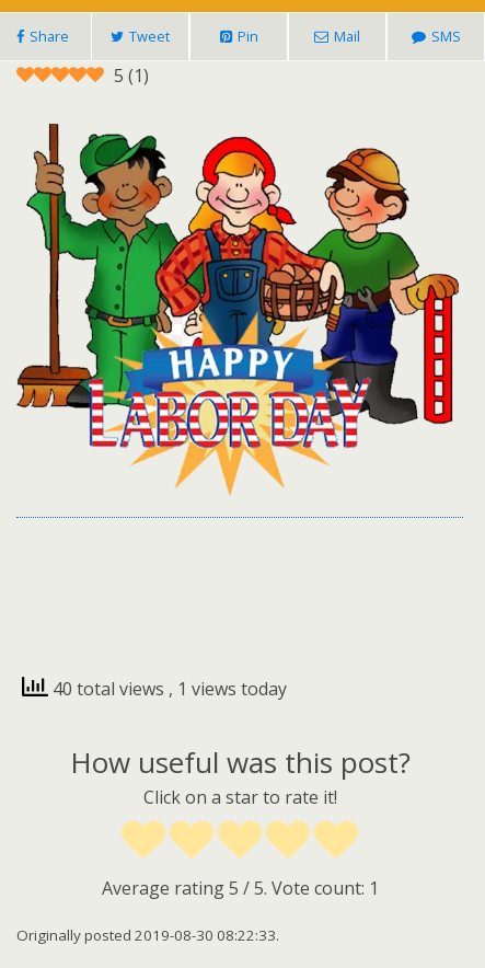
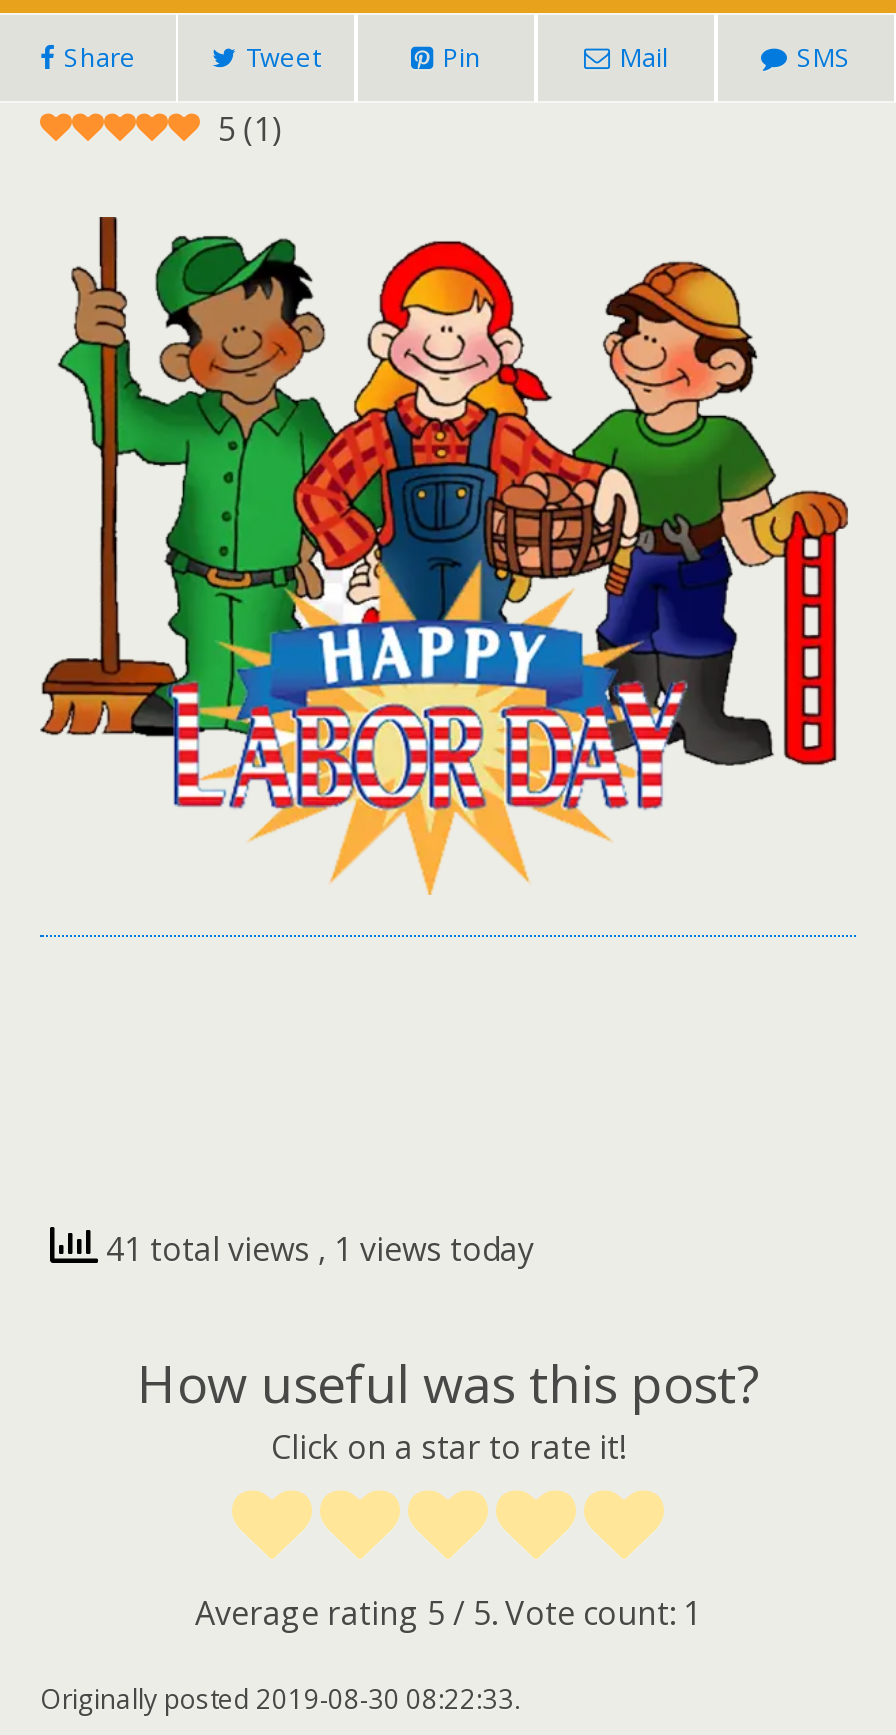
[48,676,287,700] 40 total views, 1 views today -> [98,1226,534,1270] 41 total views, 1 views today

